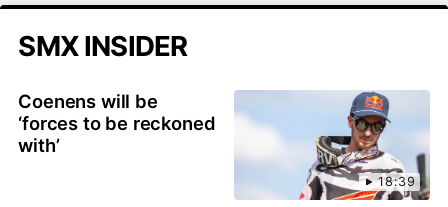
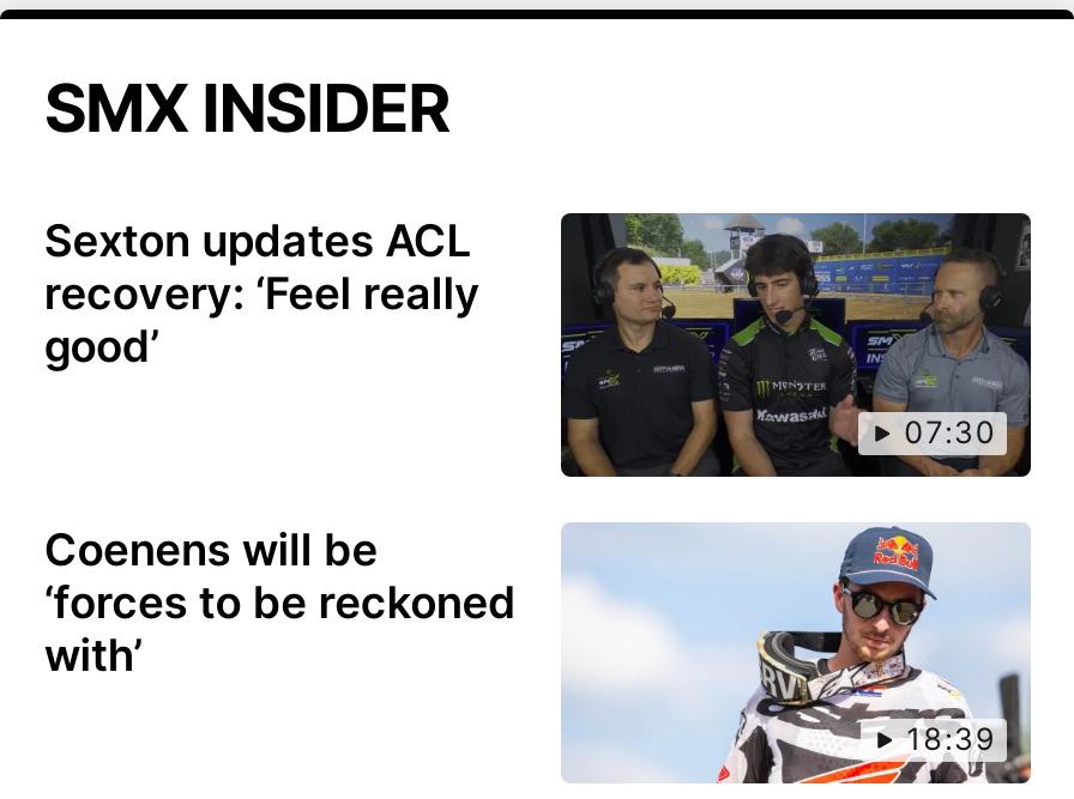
none -> [44,214,480,373] Sexton updates ACL | recovery: ‘Feel really | good’
none -> [559,211,1033,479] [image] | 07:30

